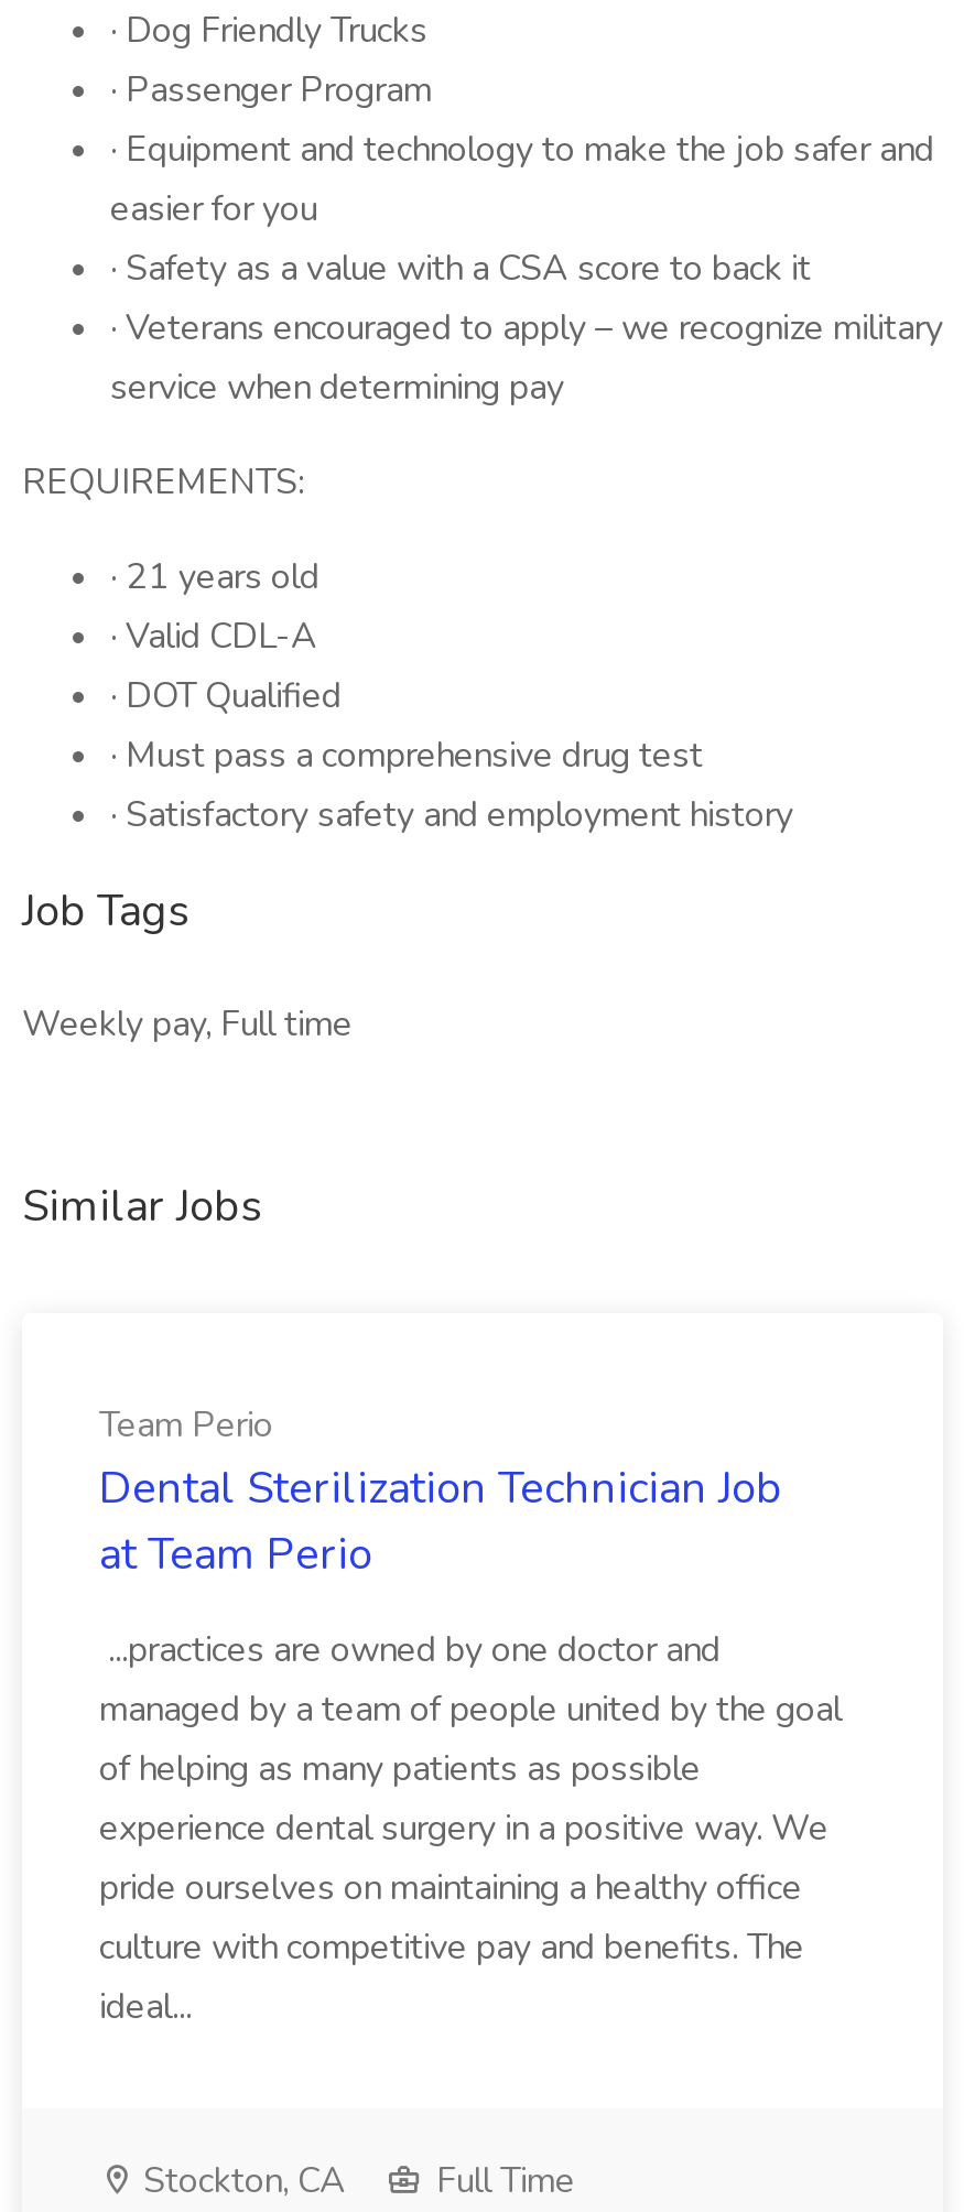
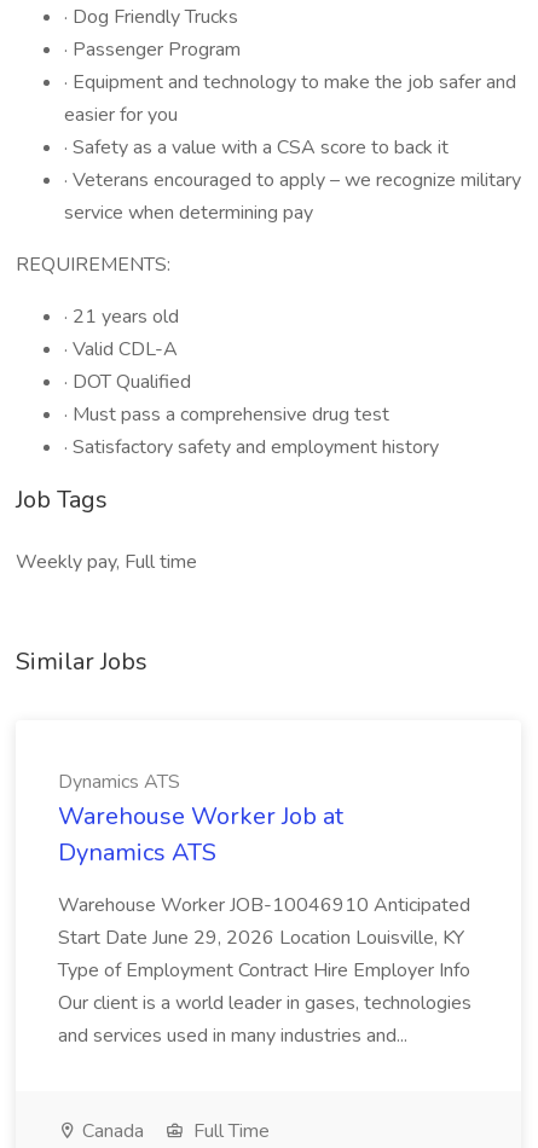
[99,1401,782,1584] Team Perio | Dental Sterilization Technician Job | at Team Perio -> [58,769,343,869] Dynamics ATS | Warehouse Worker Job at | Dynamics ATS
[99,1626,842,2031] ...practices are owned by one doctor and | managed by a team of people united by the goal | of helping as many patients as possible | experience dental surgery in a positive way. We | pride ourselves on maintaining a healthy office | culture with competitive pay and benefits. The | ideal... -> [58,892,472,1049] Warehouse Worker JOB-10046910 Anticipated | Start Date June 29, 2026 Location Louisville, KY | Type of Employment Contract Hire Employer Info | Our client is a world leader in gases, technologies | and services used in many industries and...
[134,2157,346,2205] Stockton, CA -> [77,1118,144,1144] Canada

